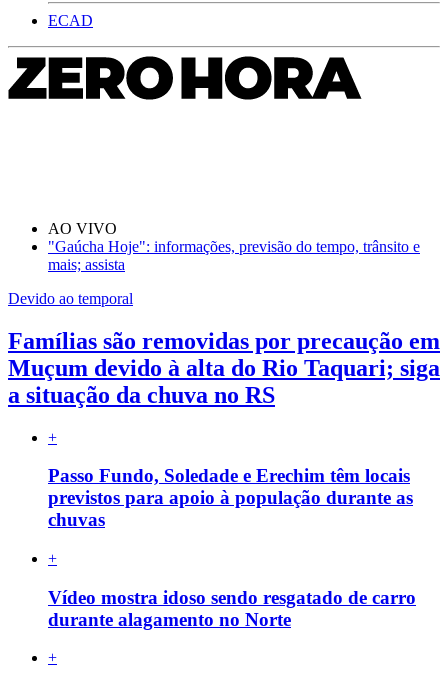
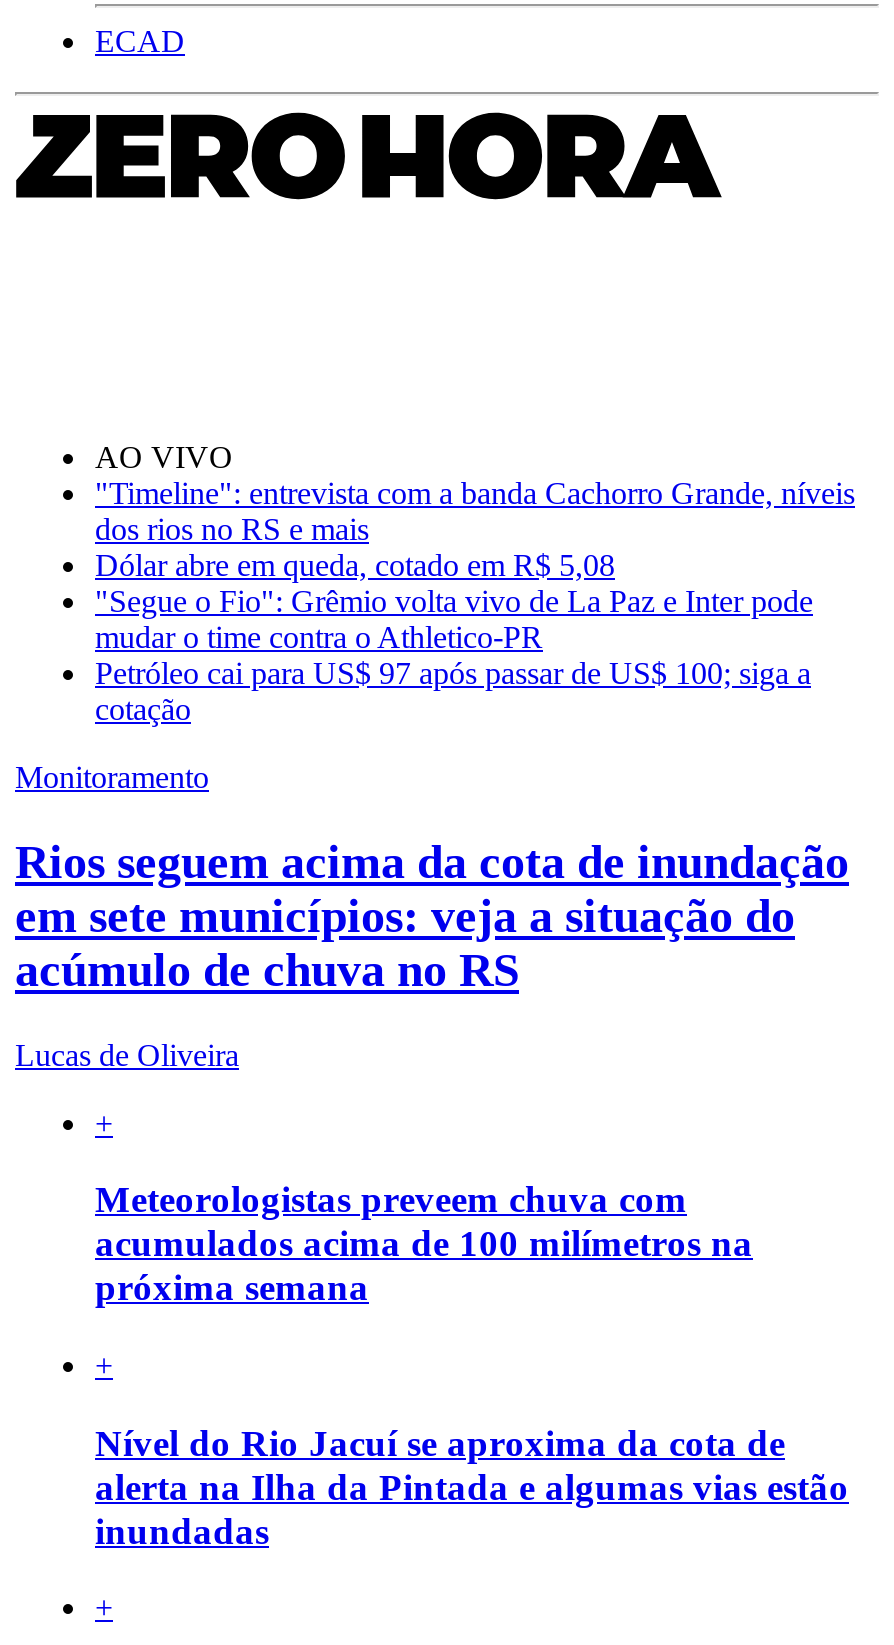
[8,238,440,408] "Gaúcha Hoje": informações, previsão do tempo, trânsito e | mais; assista | Devido ao temporal | Famílias são removidas por precaução em | Muçum devido à alta do Rio Taquari; siga | a situação da chuva no RS -> [15,476,855,1071] "Timeline": entrevista com a banda Cachorro Grande, níveis | dos rios no RS e mais | Dólar abre em queda, cotado em R$ 5,08 | "Segue o Fio": Grêmio volta vivo de La Paz e Inter pode | mudar o time contra o Athletico-PR | Petróleo cai para US$ 97 após passar de US$ 100; siga a | cotação | Monitoramento | Rios seguem acima da cota de inundação | em sete municípios: veja a situação do | acúmulo de chuva no RS | Lucas de Oliveira
[48,465,413,530] Passo Fundo, Soledade e Erechim têm locais | previstos para apoio à população durante as | chuvas -> [95,1179,753,1309] Meteorologistas preveem chuva com | acumulados acima de 100 milímetros na | próxima semana
[48,587,416,630] Vídeo mostra idoso sendo resgatado de carro | durante alagamento no Norte -> [95,1422,849,1552] Nível do Rio Jacuí se aproxima da cota de | alerta na Ilha da Pintada e algumas vias estão | inundadas

